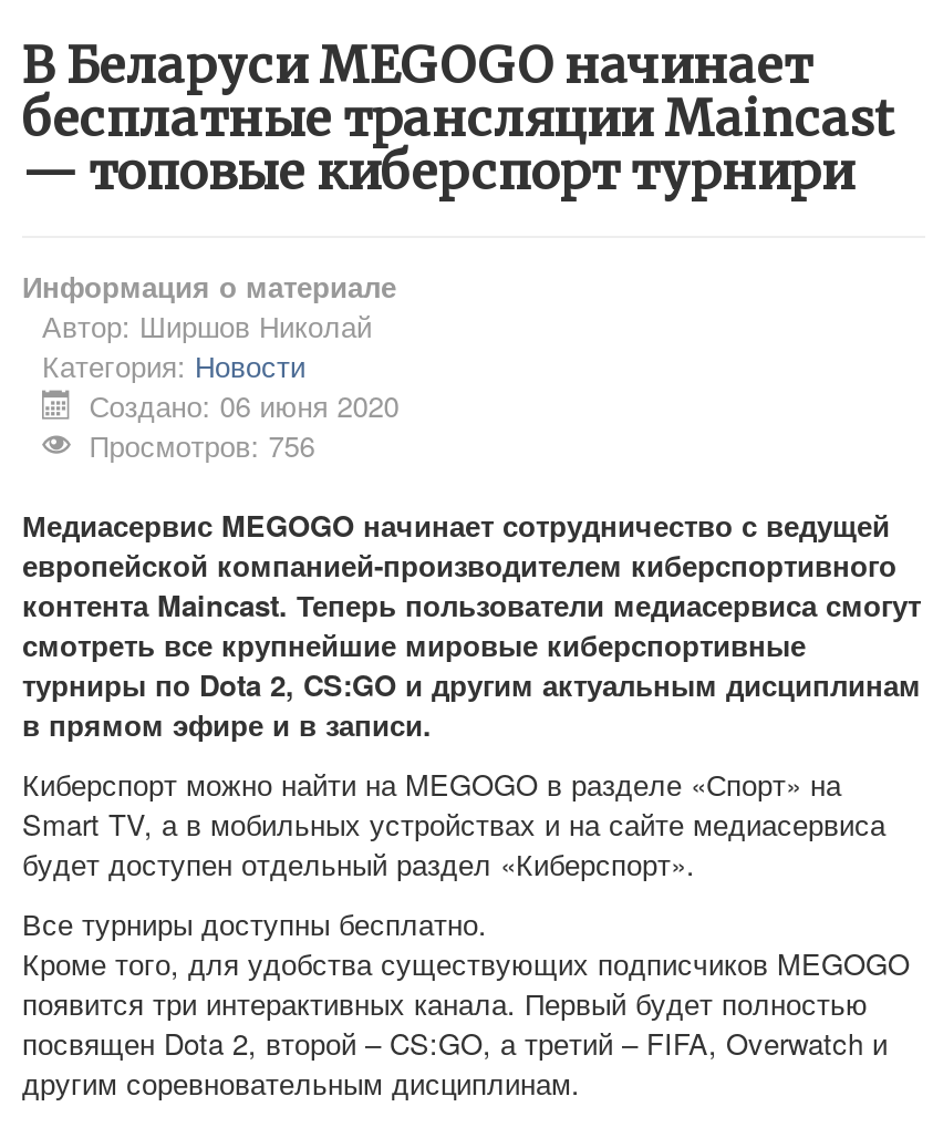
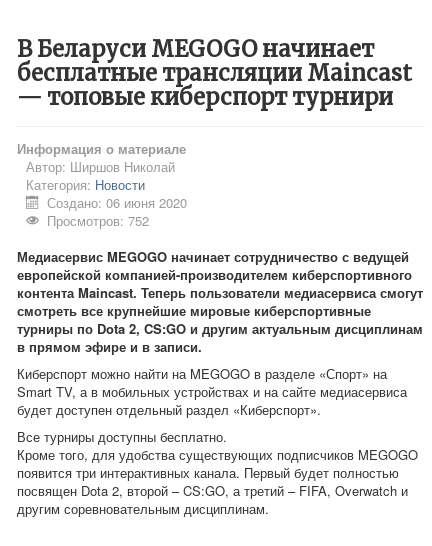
[89,424,315,466] Просмотров: 756 -> [47,211,149,230] Просмотров: 752

